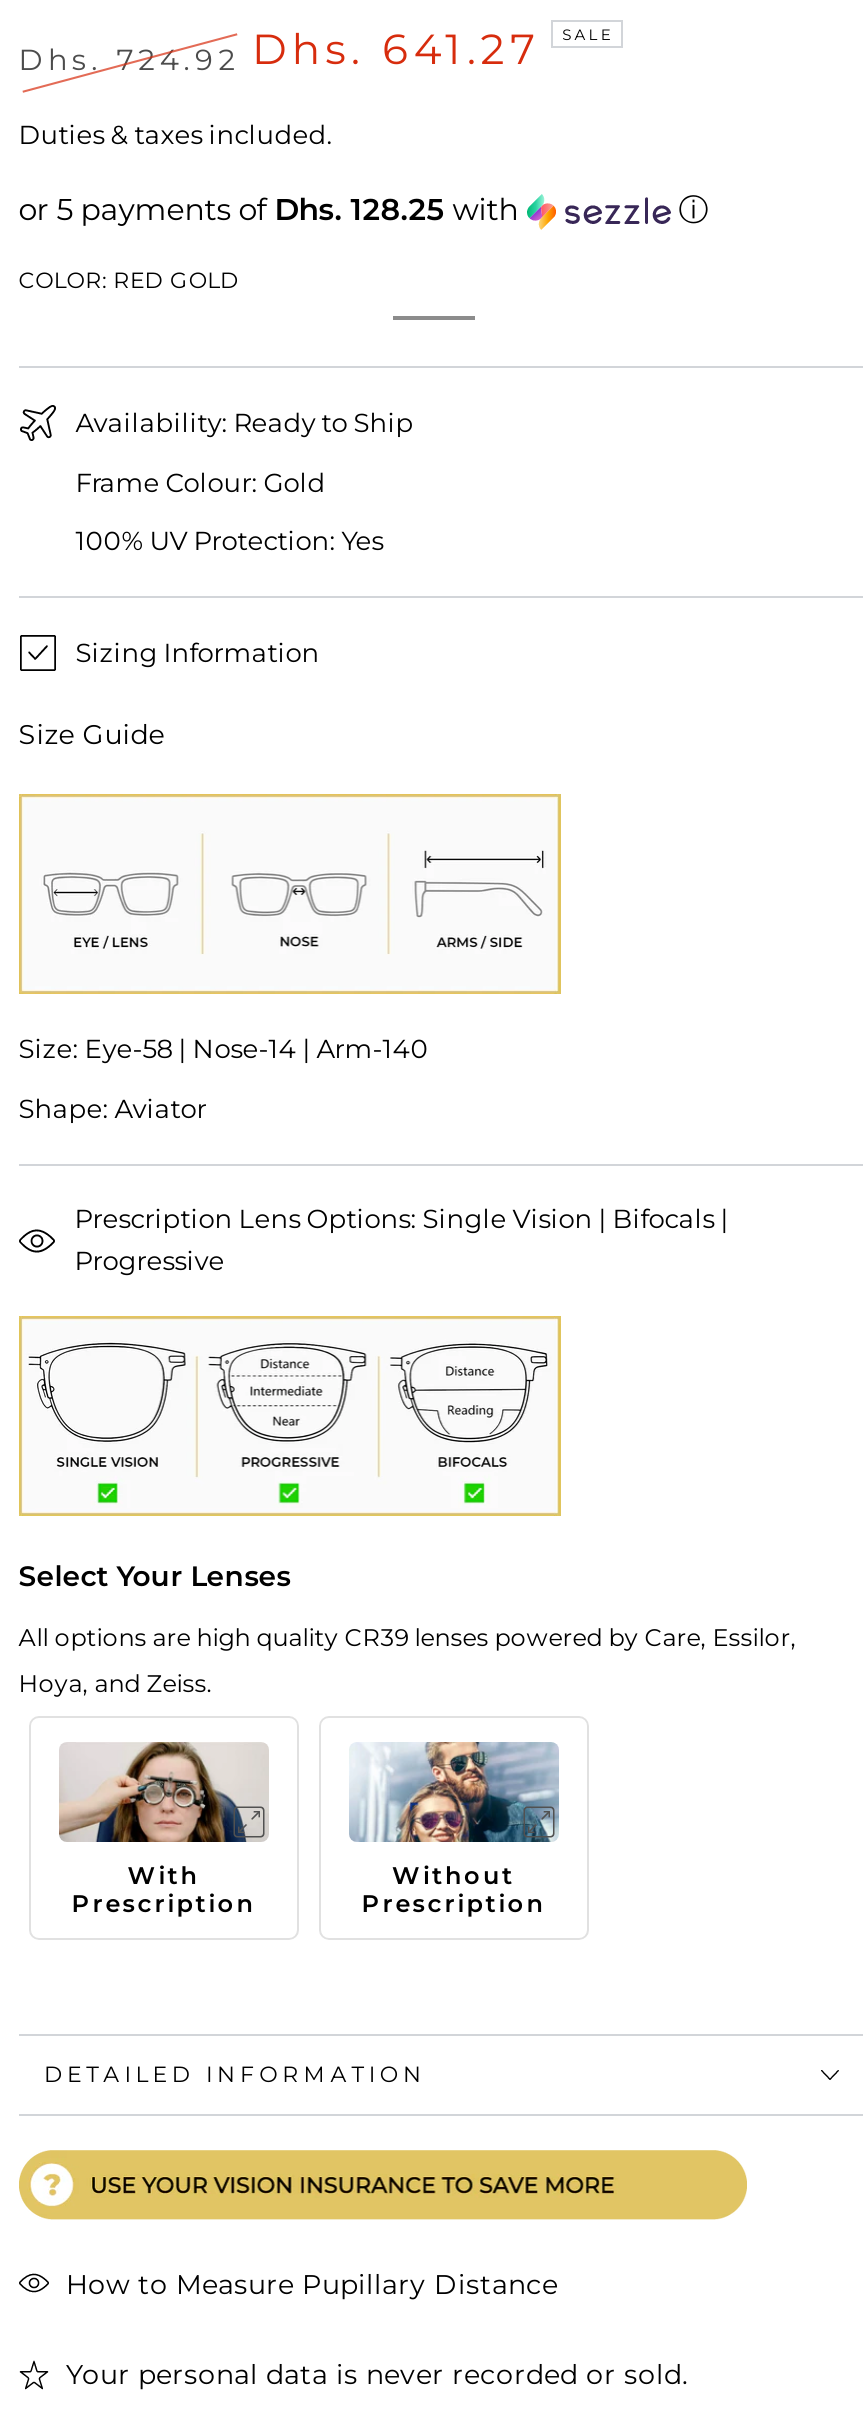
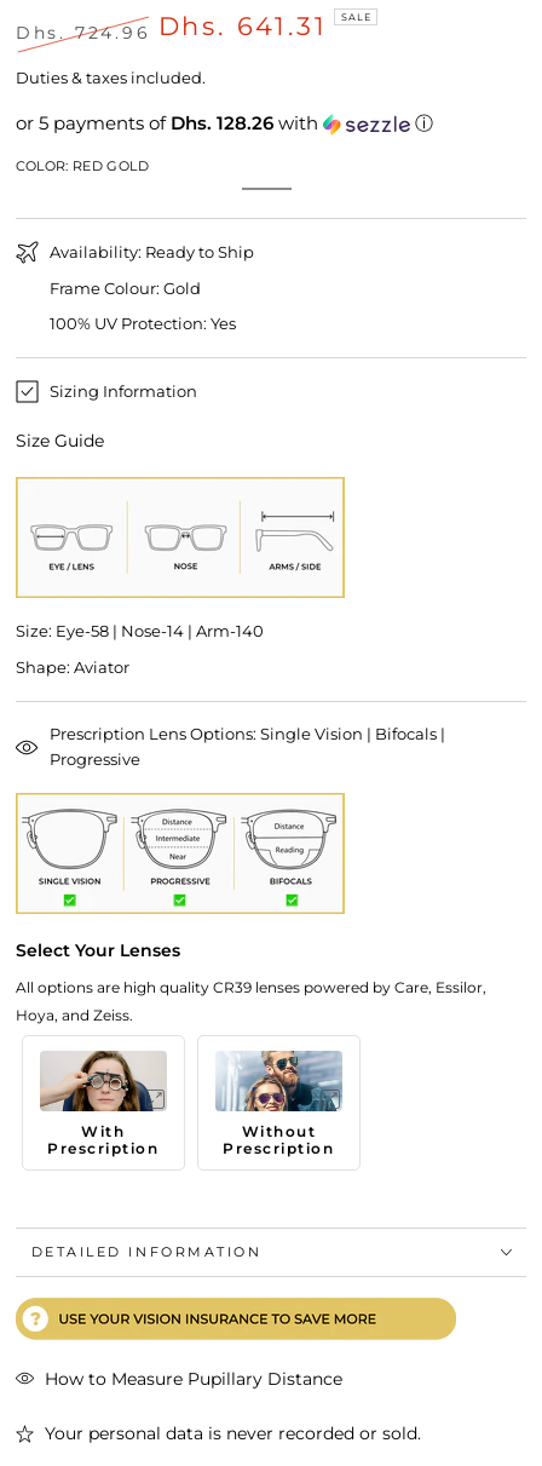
[252,25,540,75] Dhs. 641.27 -> [158,11,327,42] Dhs. 641.31
[19,43,240,79] Dhs. 724.92 -> [15,22,151,44] Dhs. 724.96
[19,191,527,229] or 5 payments of Dhs. 128.25 with -> [15,112,323,135] or 5 payments of Dhs. 128.26 with

